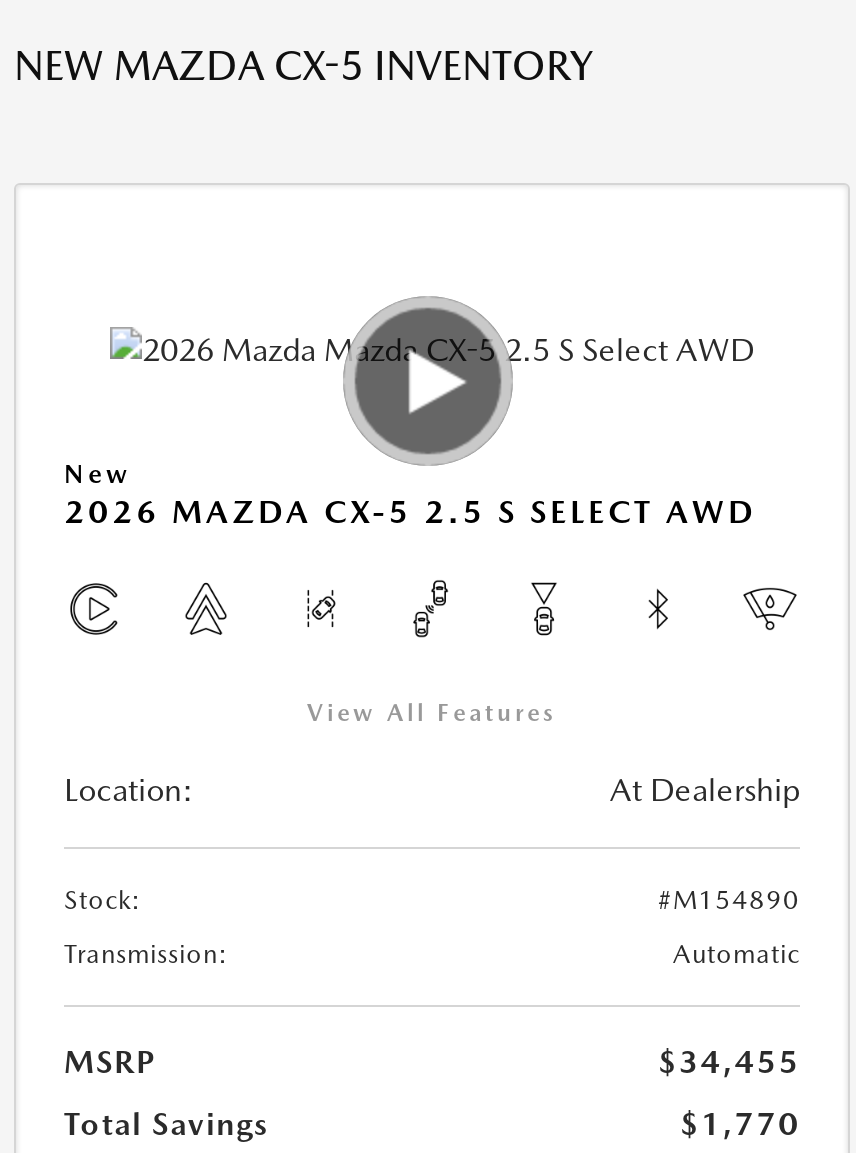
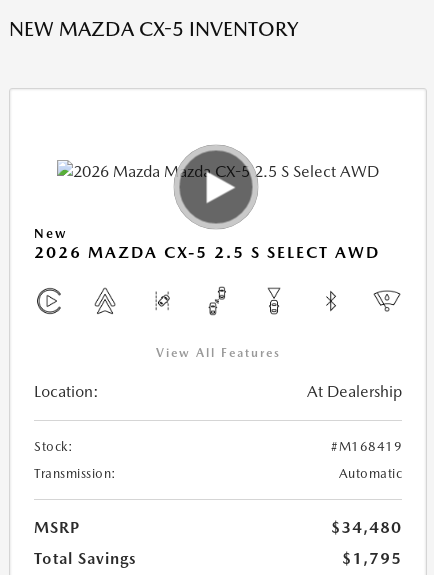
[658,885,800,915] #M154890 -> [331,439,402,454] #M168419
[658,1043,800,1081] $34,455 -> [331,518,402,537] $34,480
[680,1105,800,1143] $1,770 -> [342,549,402,568] $1,795

